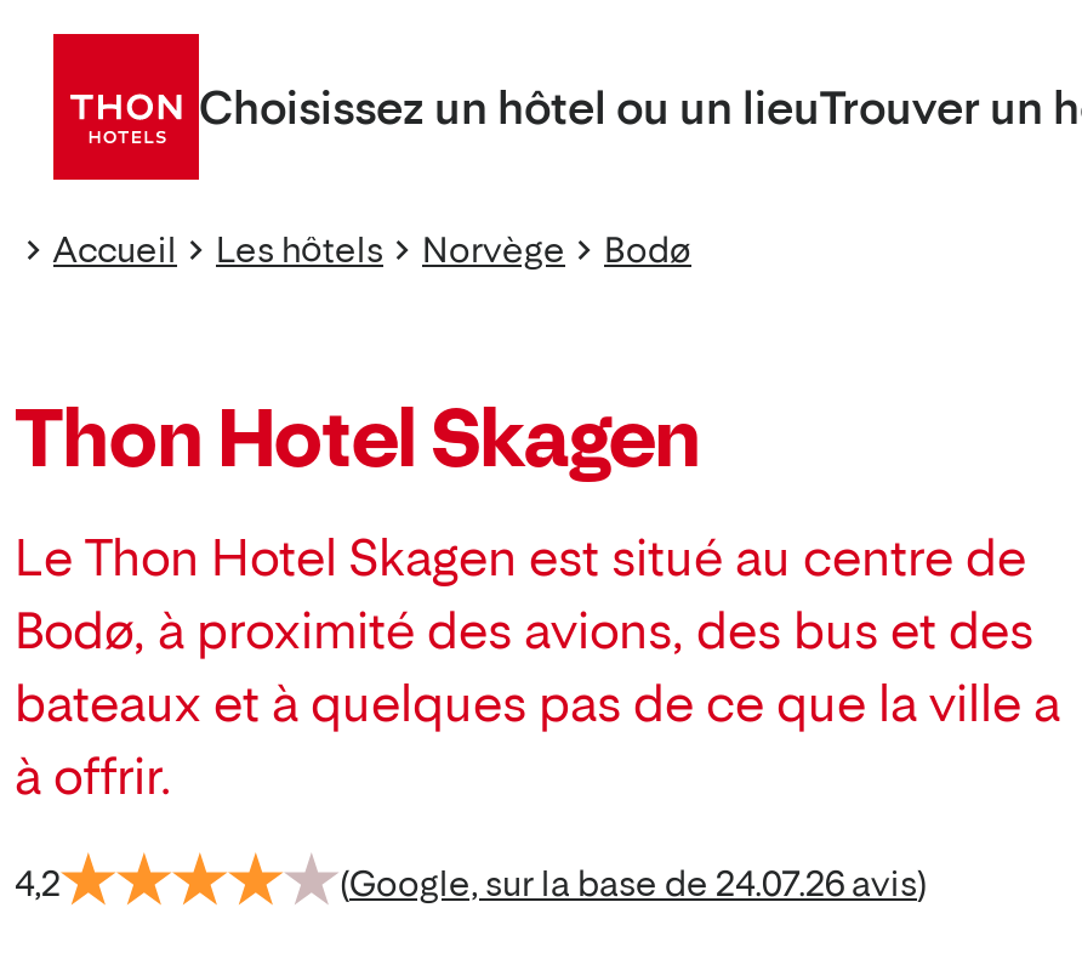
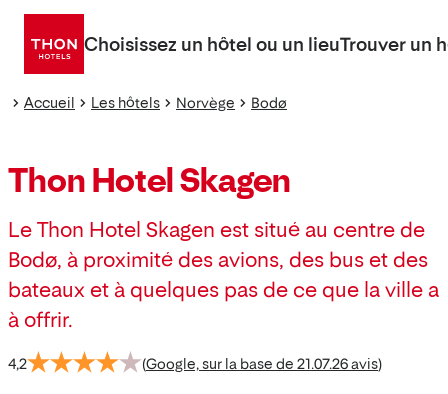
[340,862,927,903] (Google, sur la base de 24.07.26 avis) -> [142,355,382,372] (Google, sur la base de 21.07.26 avis)

